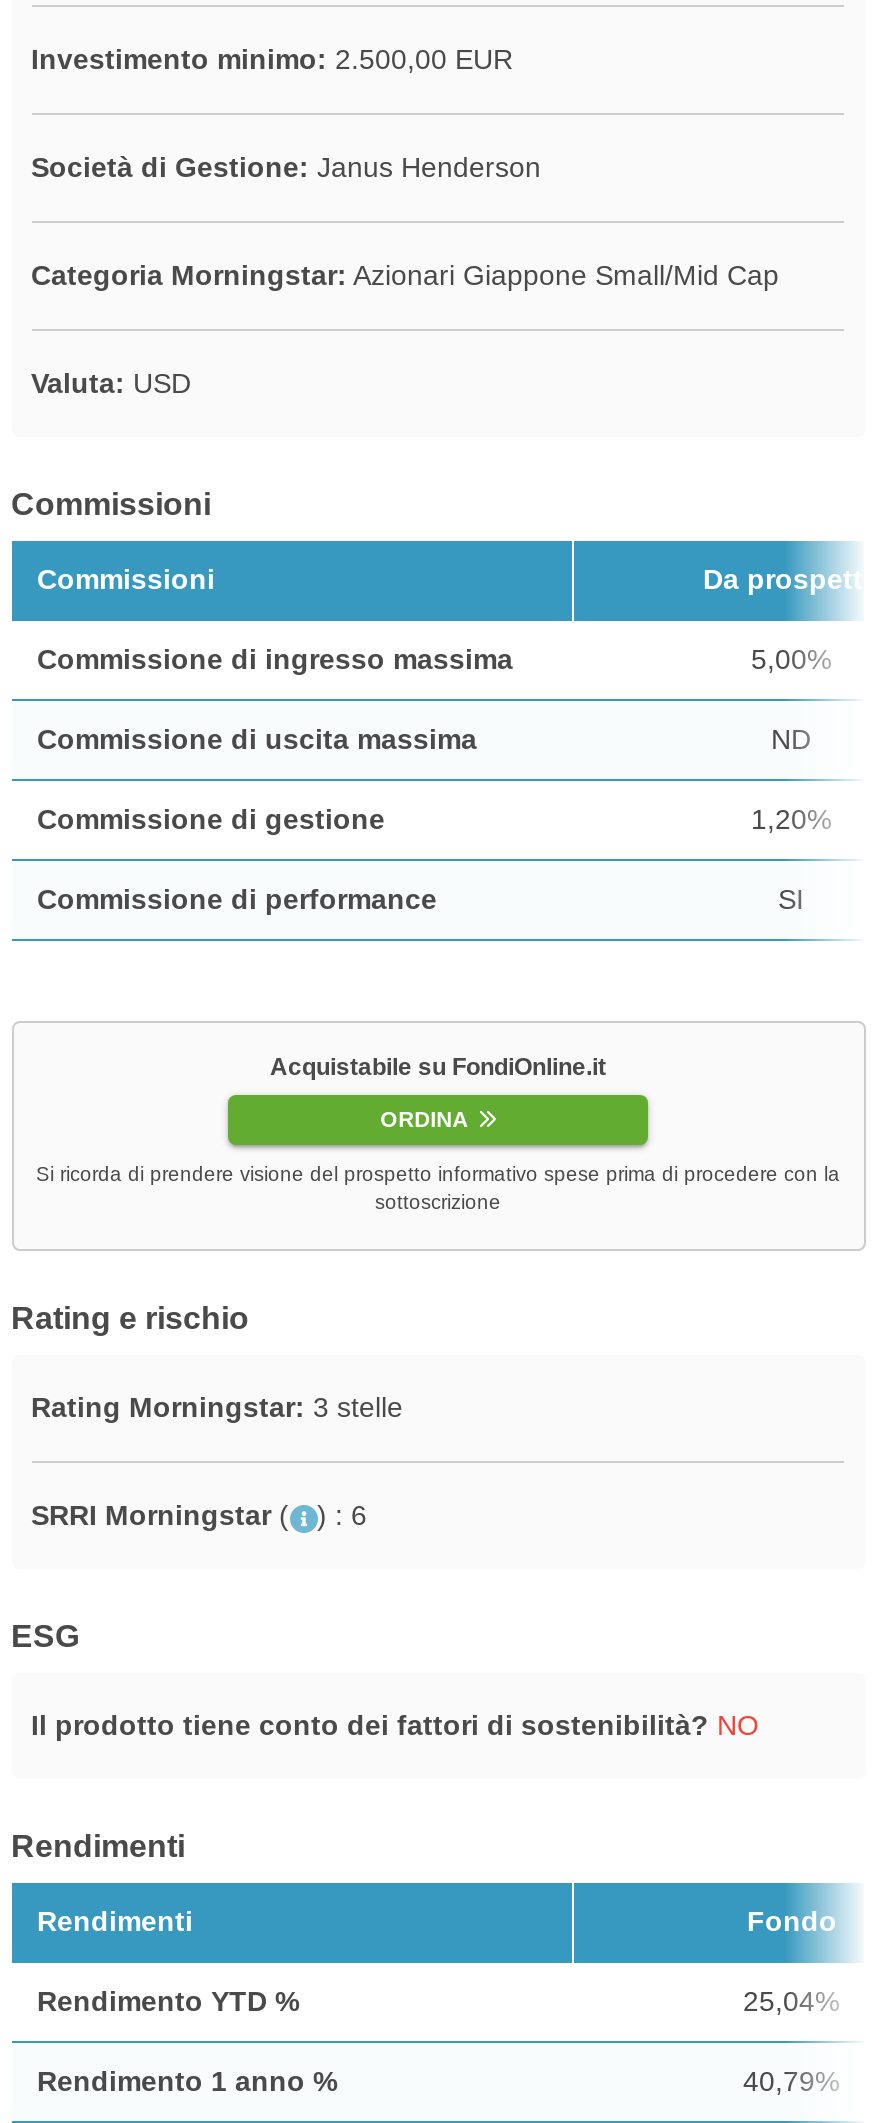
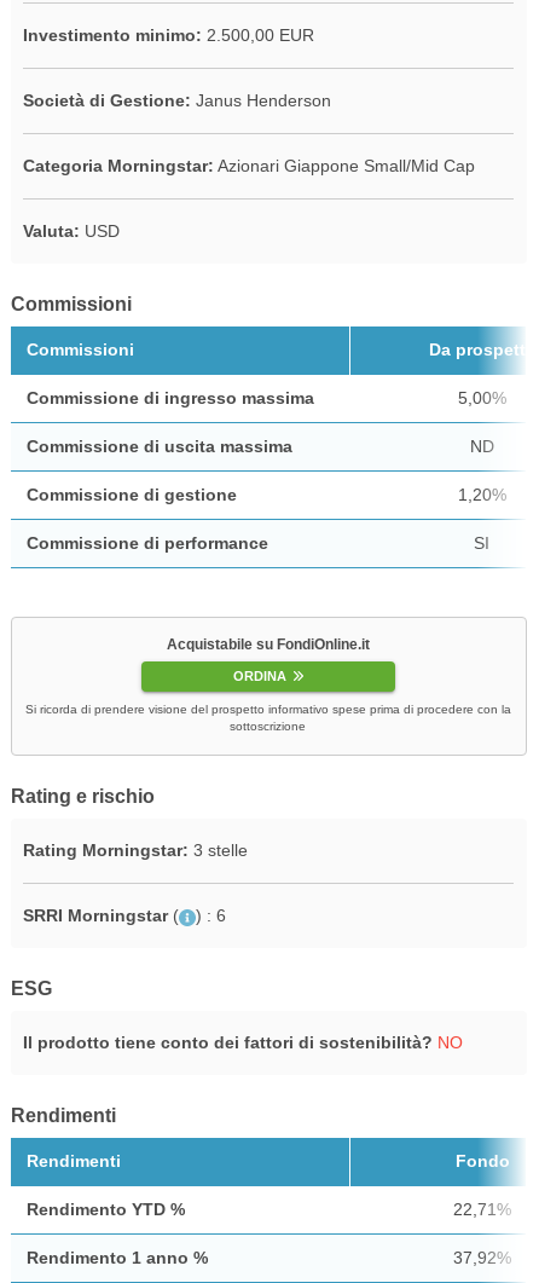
[743,1985,839,2017] 25,04% -> [453,1200,511,1219] 22,71%
[743,2065,839,2097] 40,79% -> [453,1248,511,1268] 37,92%

